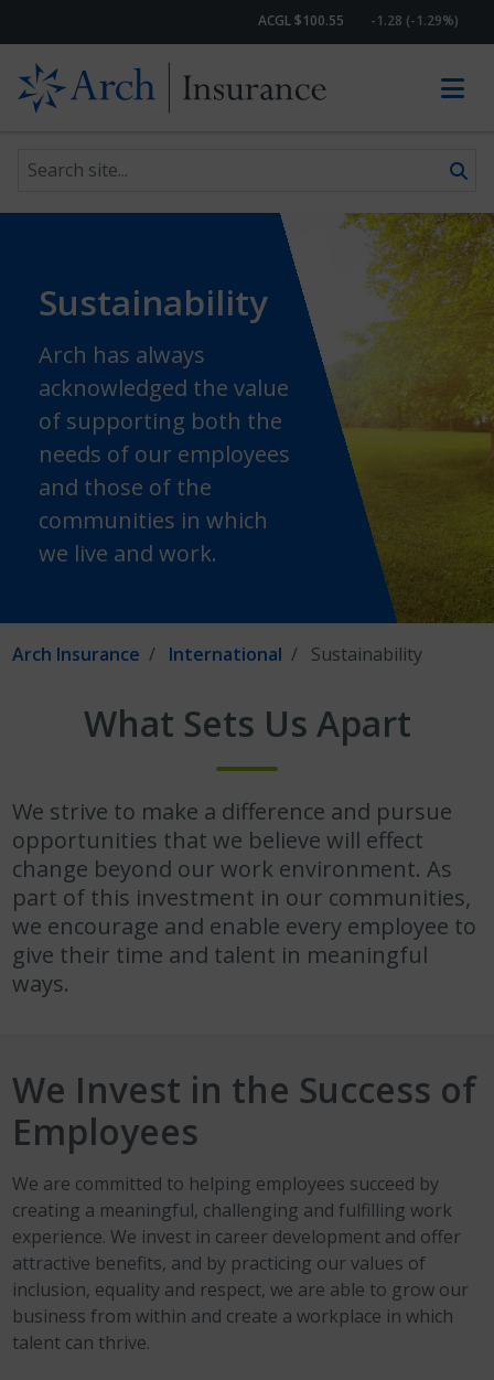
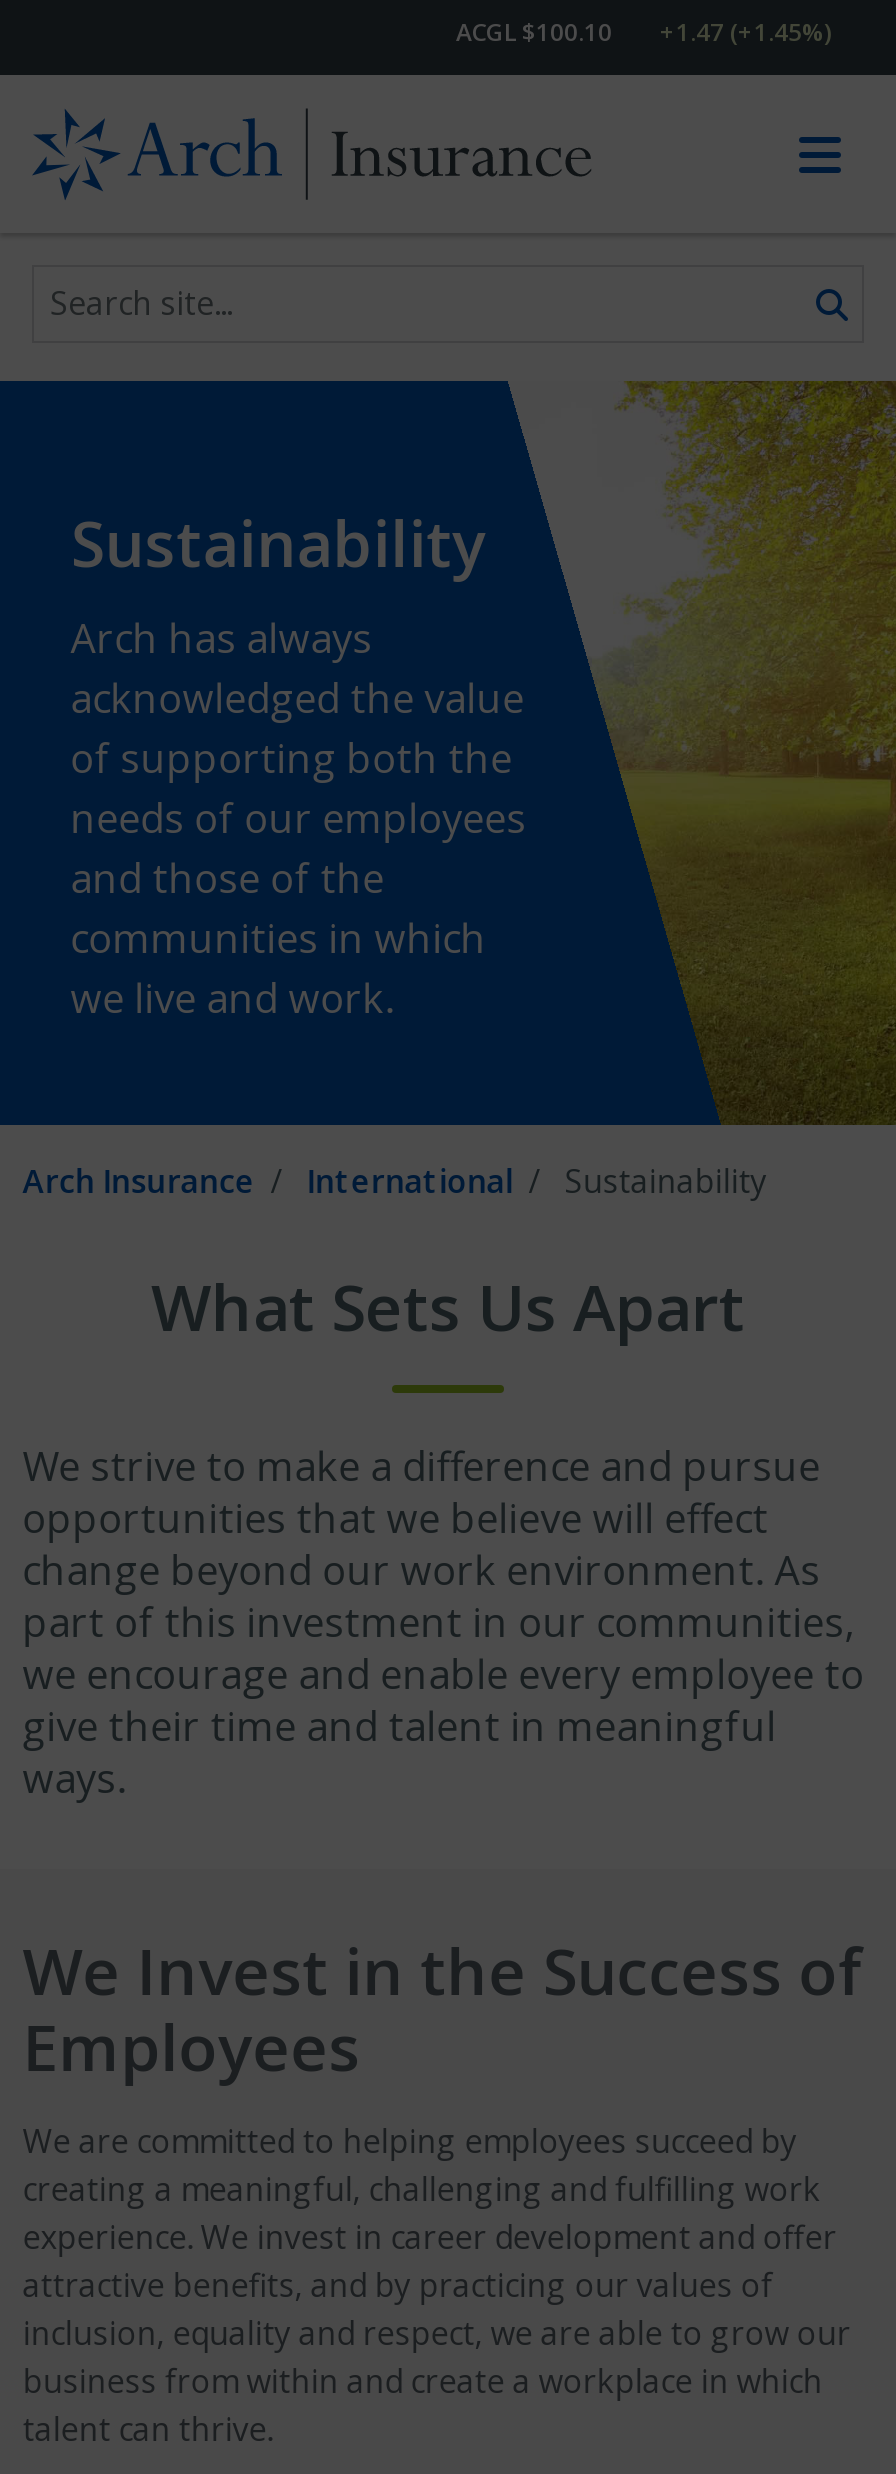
[258,11,344,30] ACGL $100.55 -> [456,15,612,49] ACGL $100.10
[370,11,459,30] -1.28 (-1.29%) -> [660,15,832,49] +1.47 (+1.45%)

